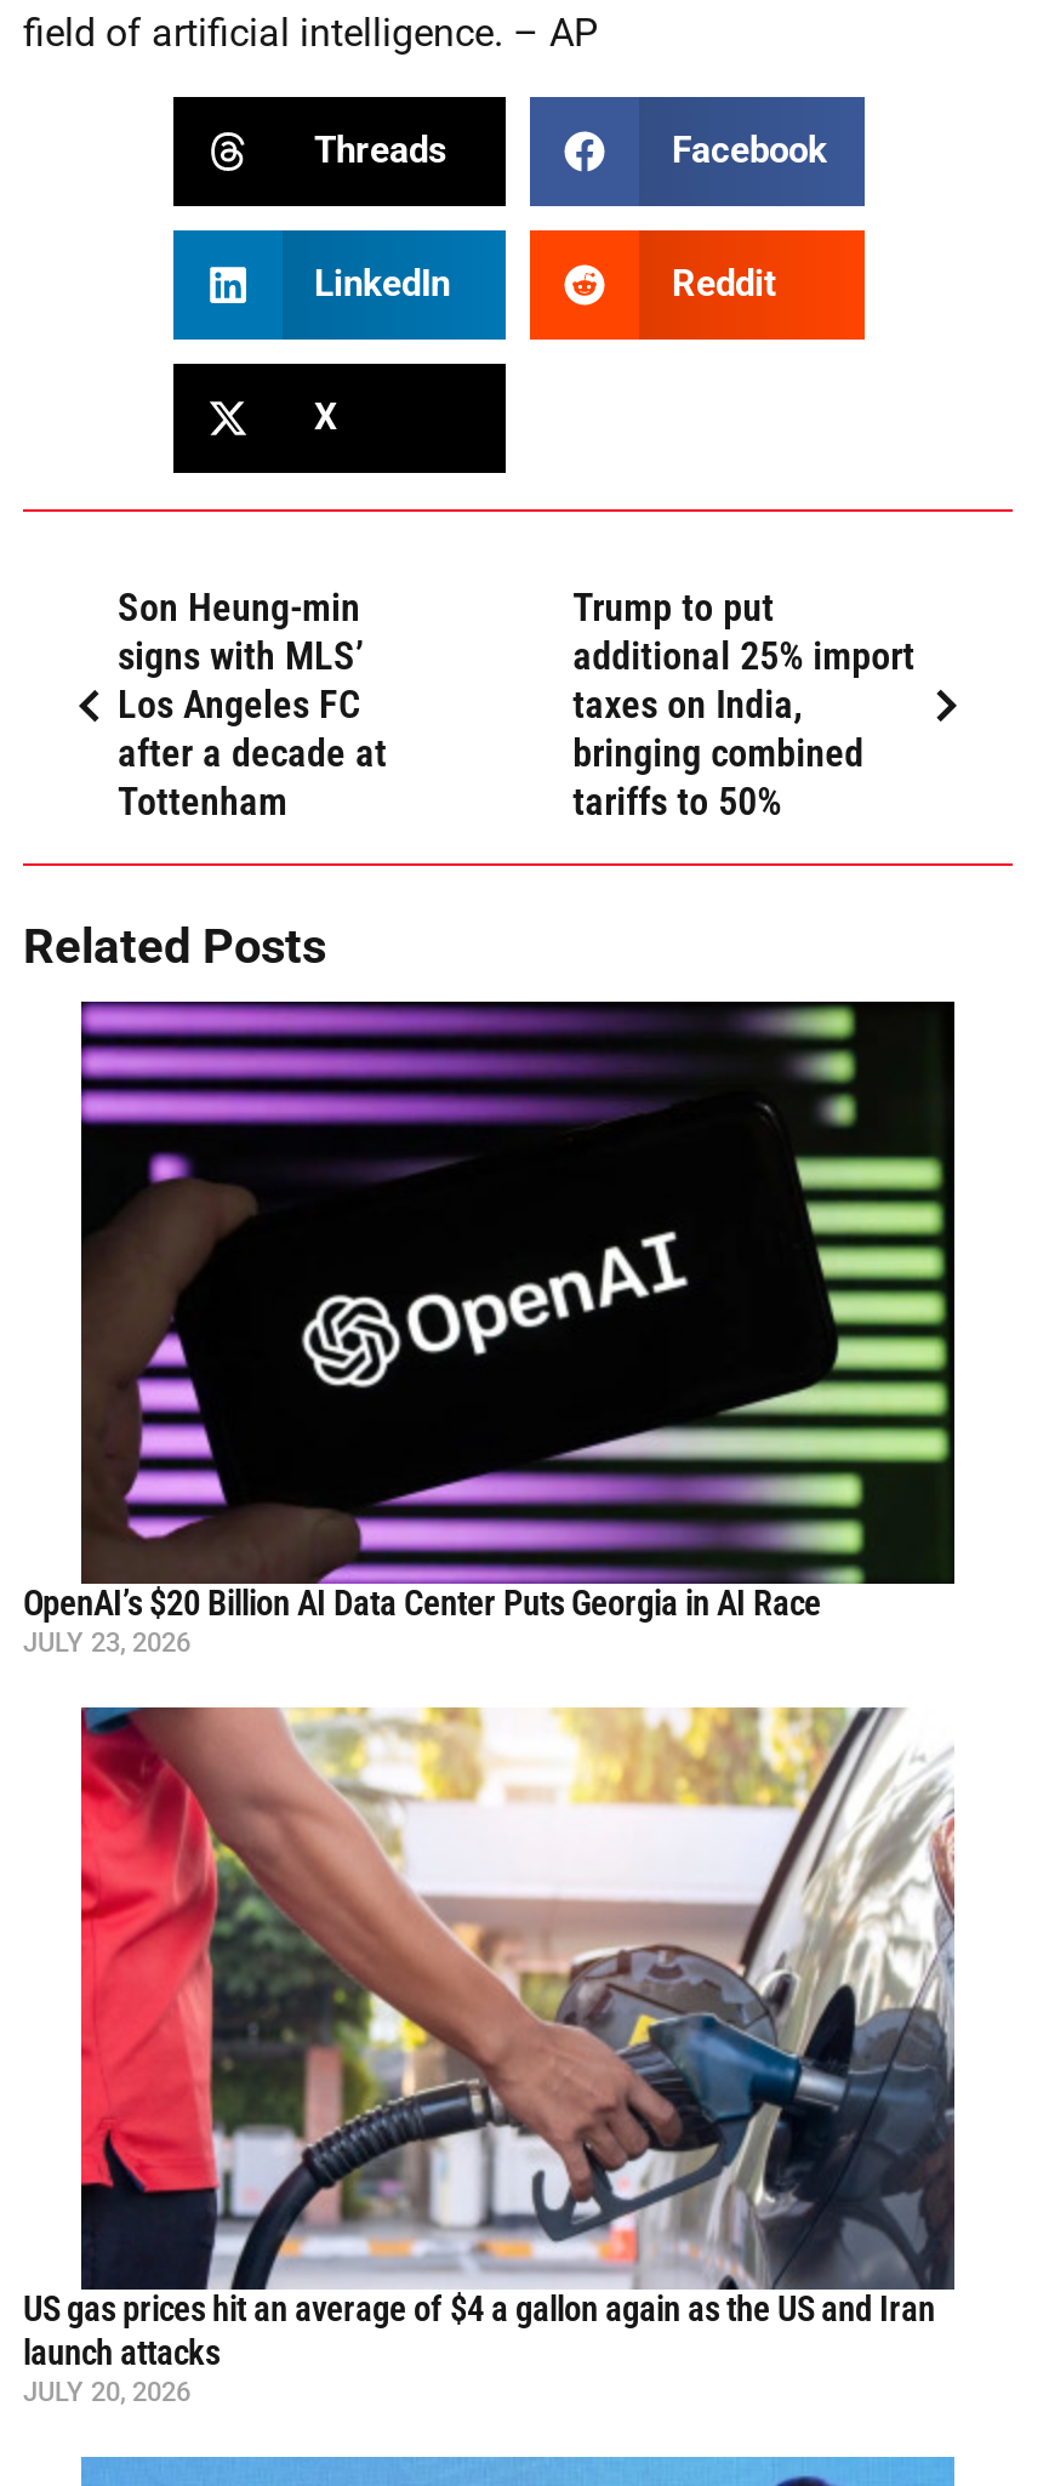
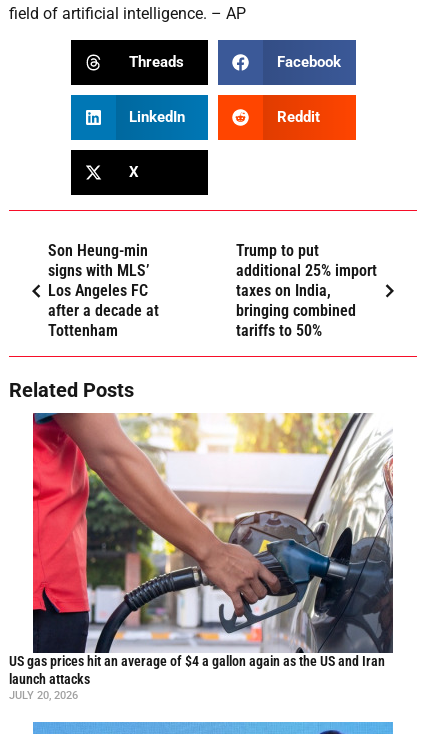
[23,999,957,1658] [image] | OpenAI’s $20 Billion AI Data Center Puts Georgia in AI Race | JULY 23, 2026 -> none

